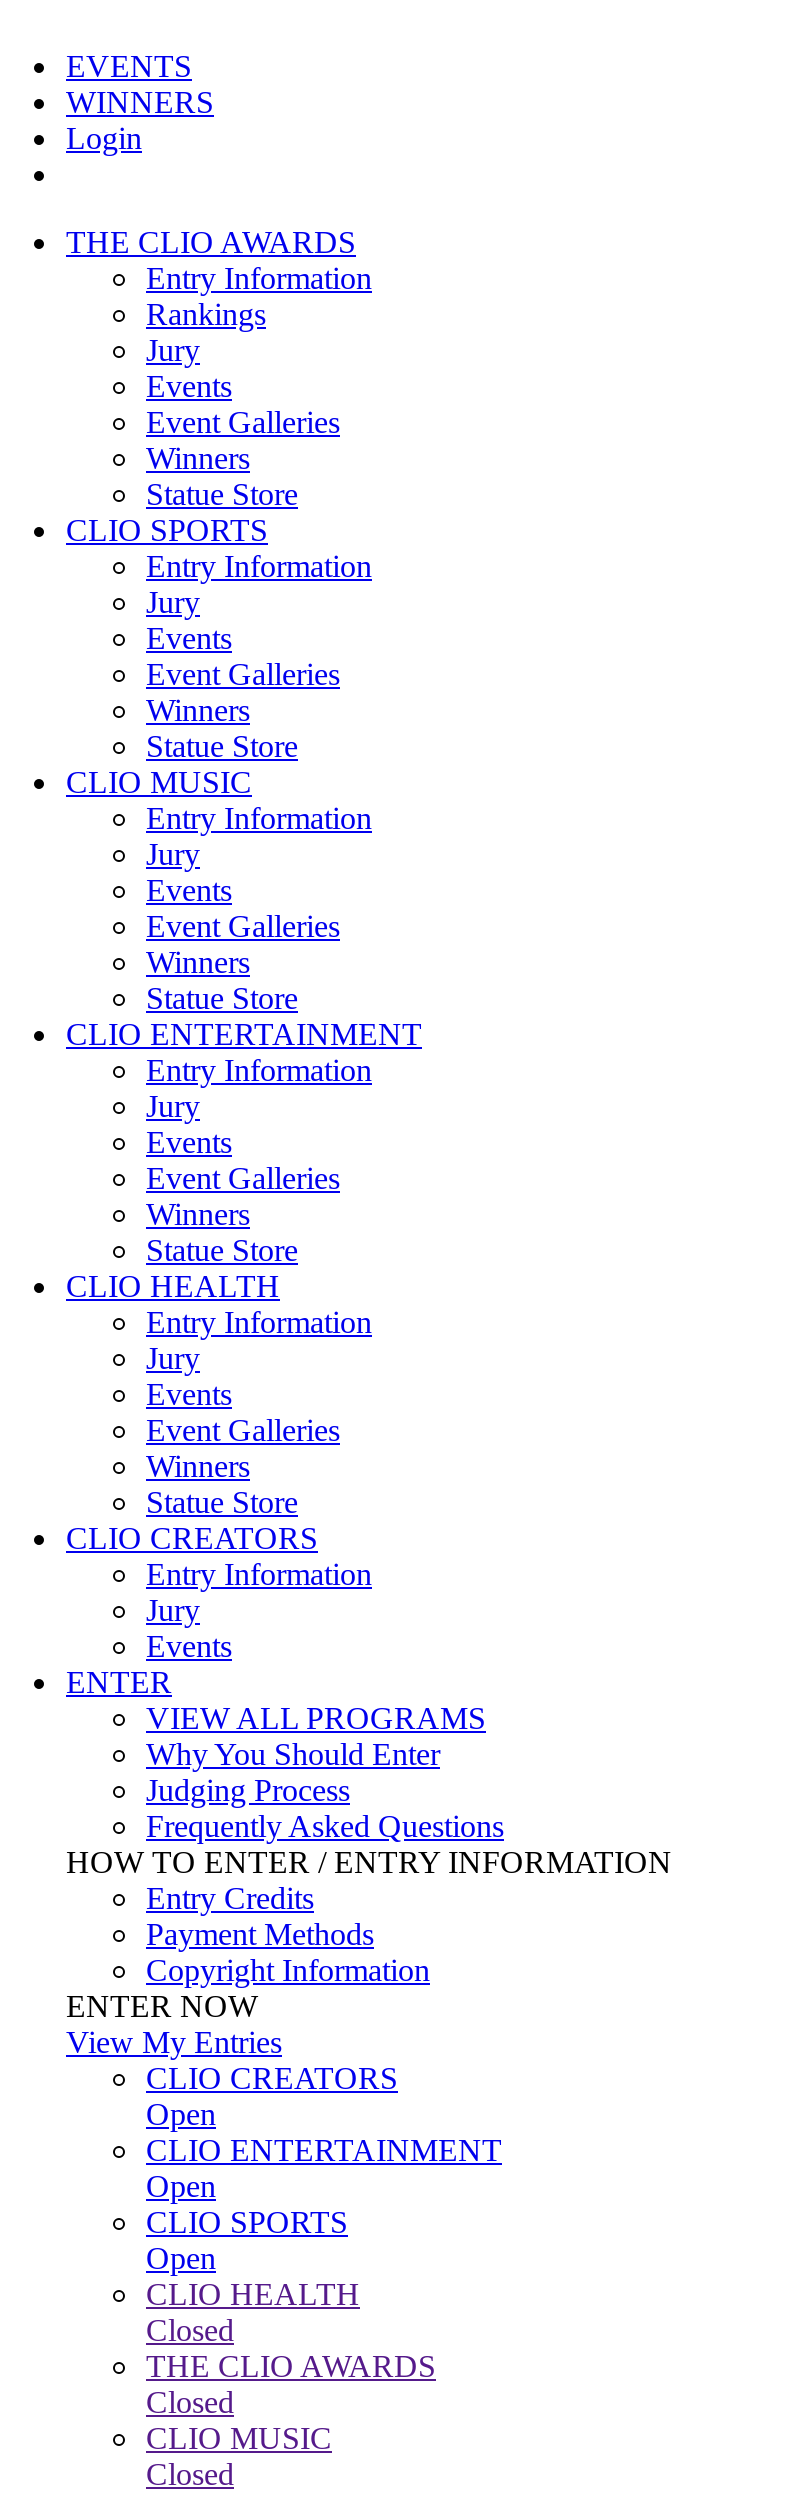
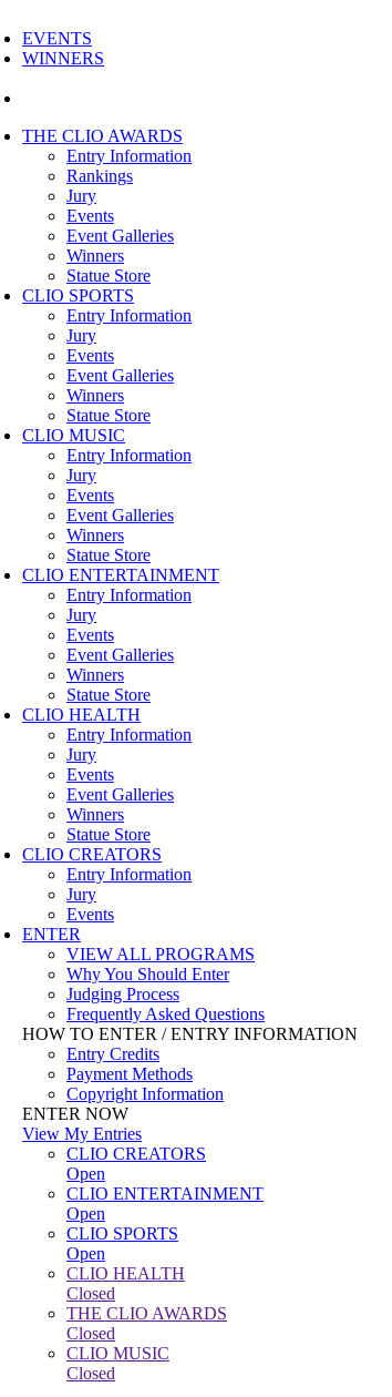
[66,121,142,155] Login -> none

